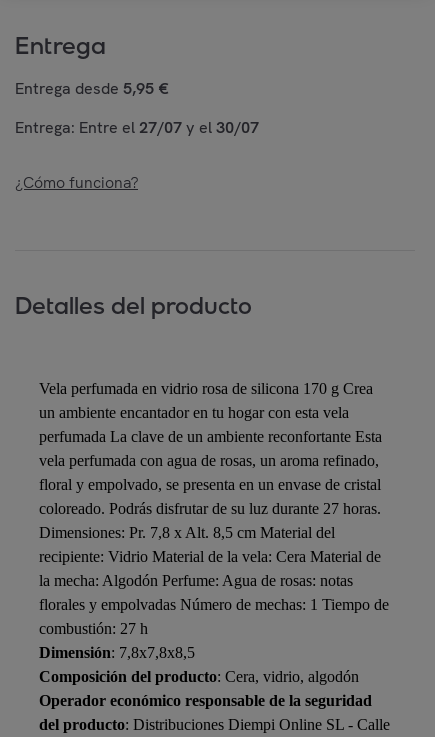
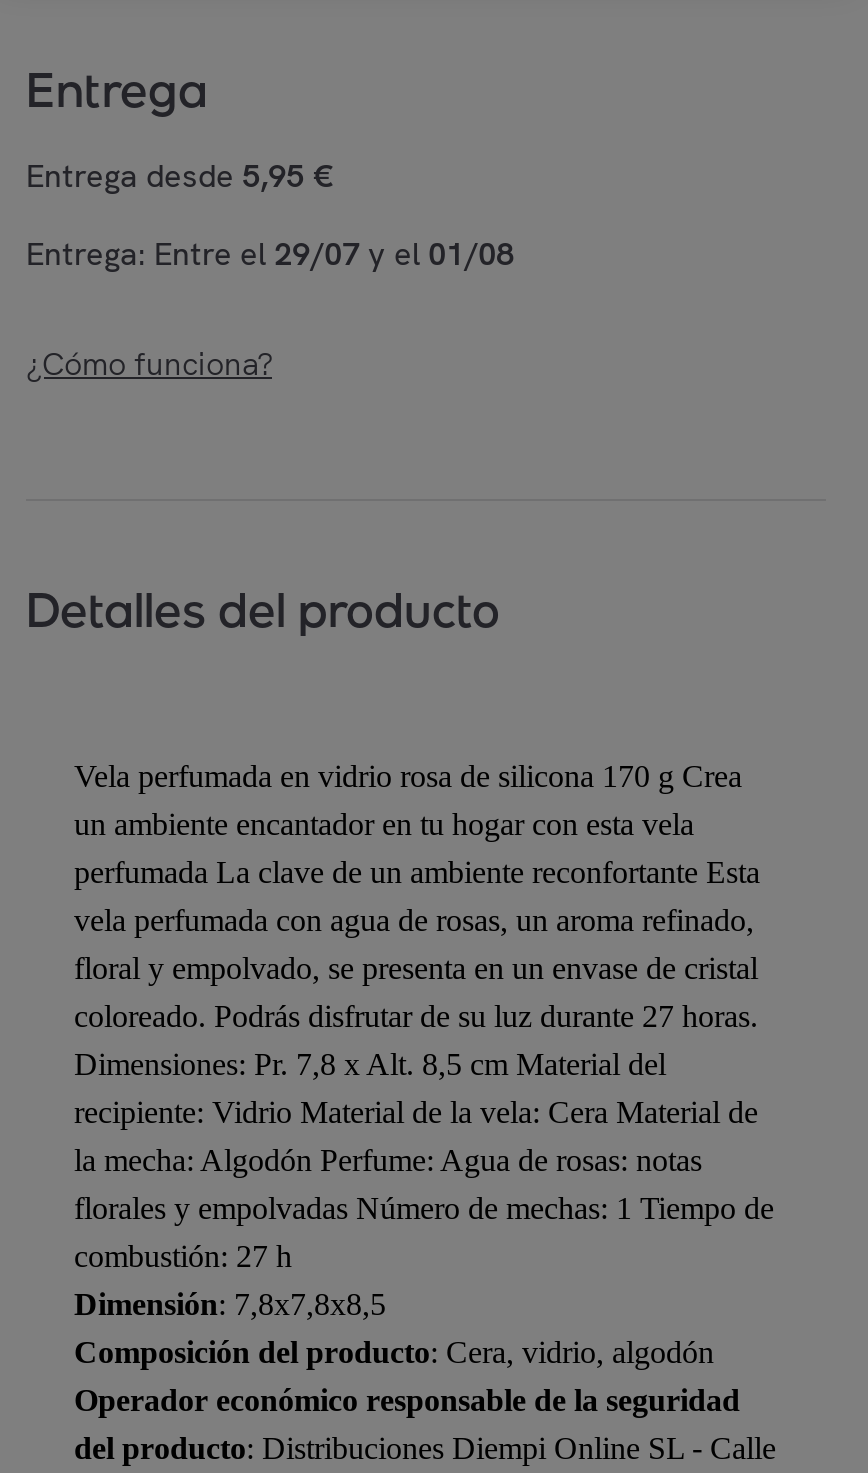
[15,117,259,138] Entrega: Entre el 27/07 y el 30/07 -> [26,233,514,275] Entrega: Entre el 29/07 y el 01/08

